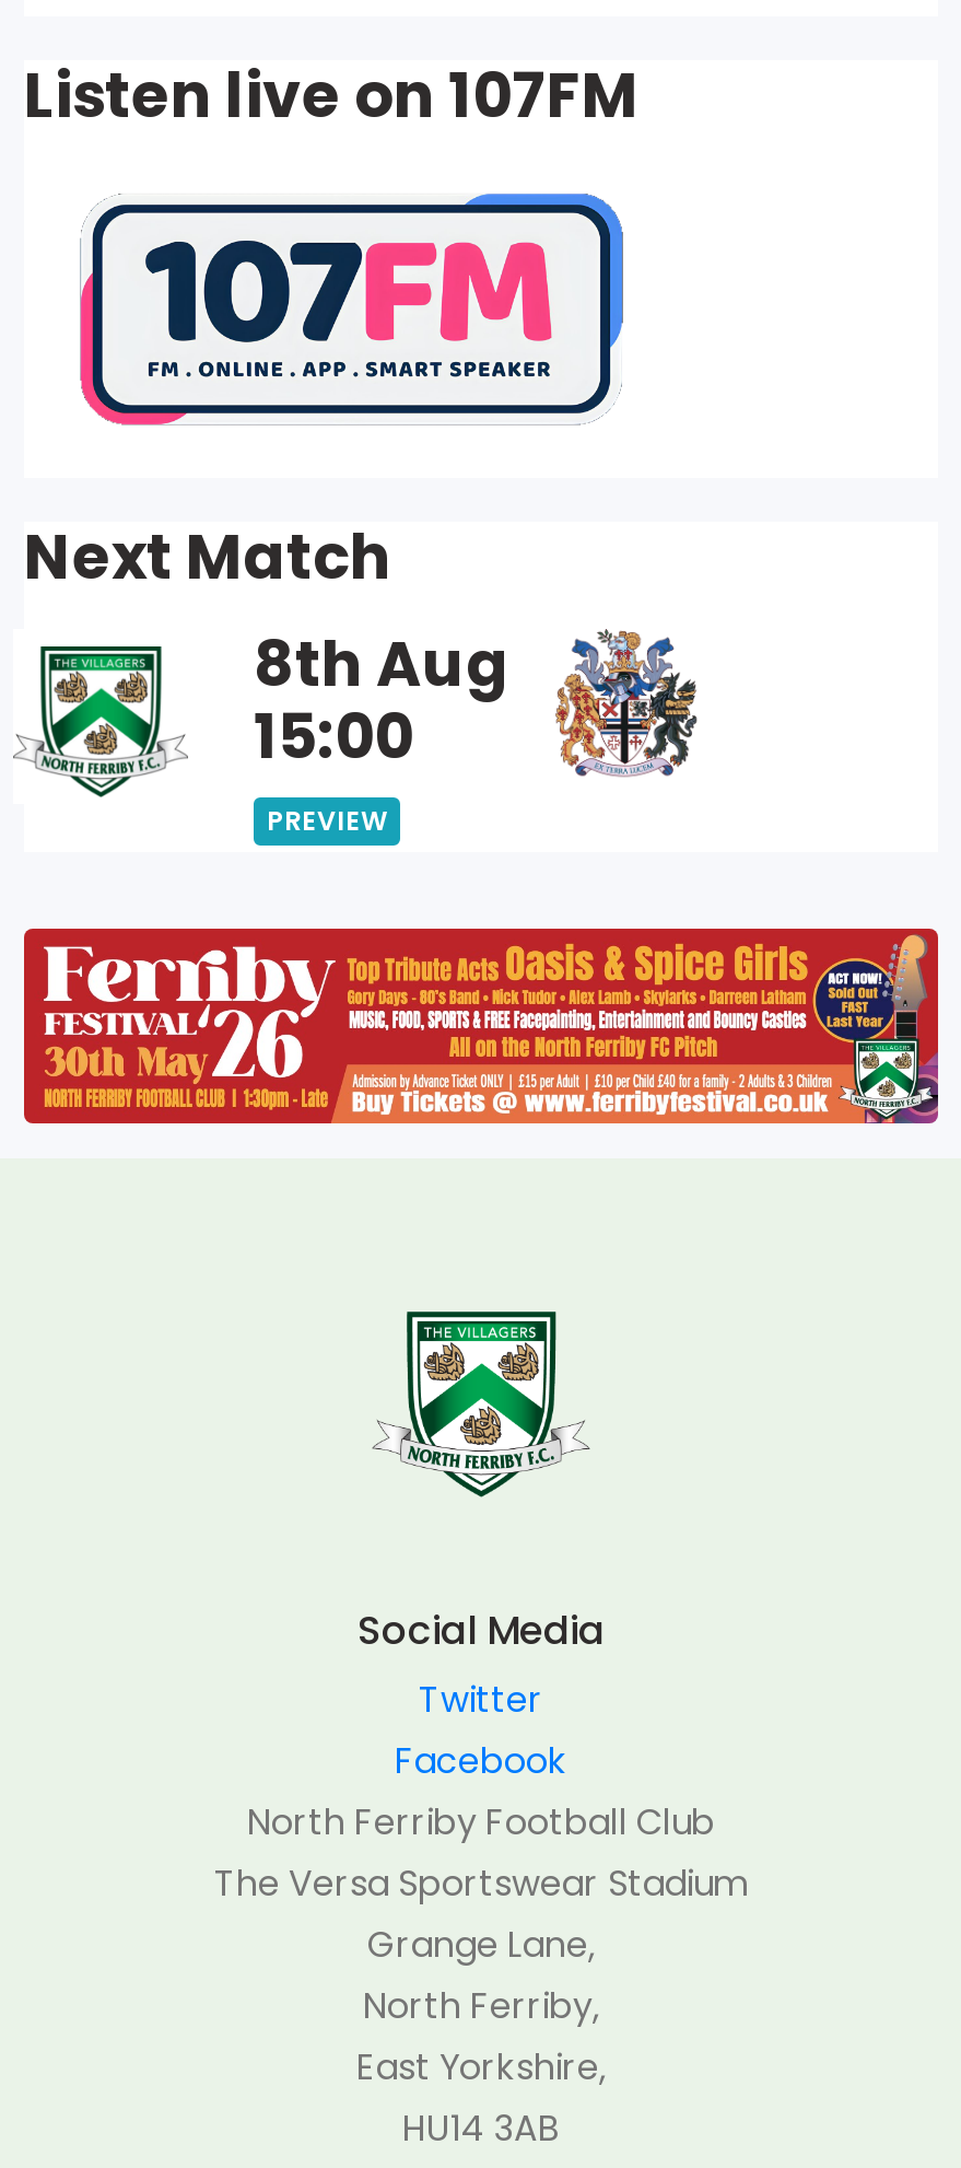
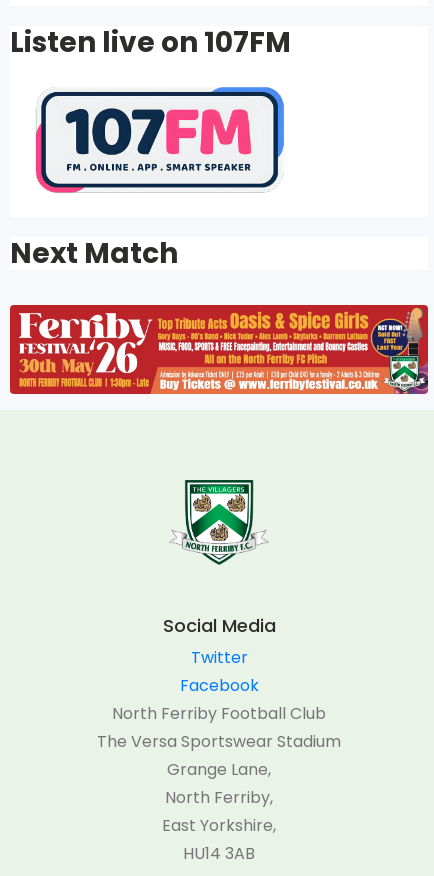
[254,622,700,840] [image] | 8th Aug | 15:00 | PREVIEW -> none
[13,644,223,800] [image] -> none

